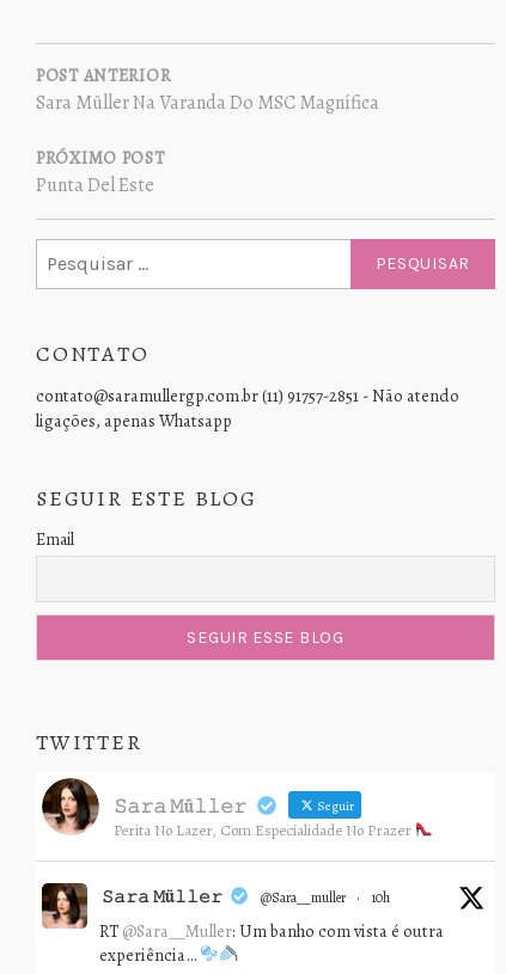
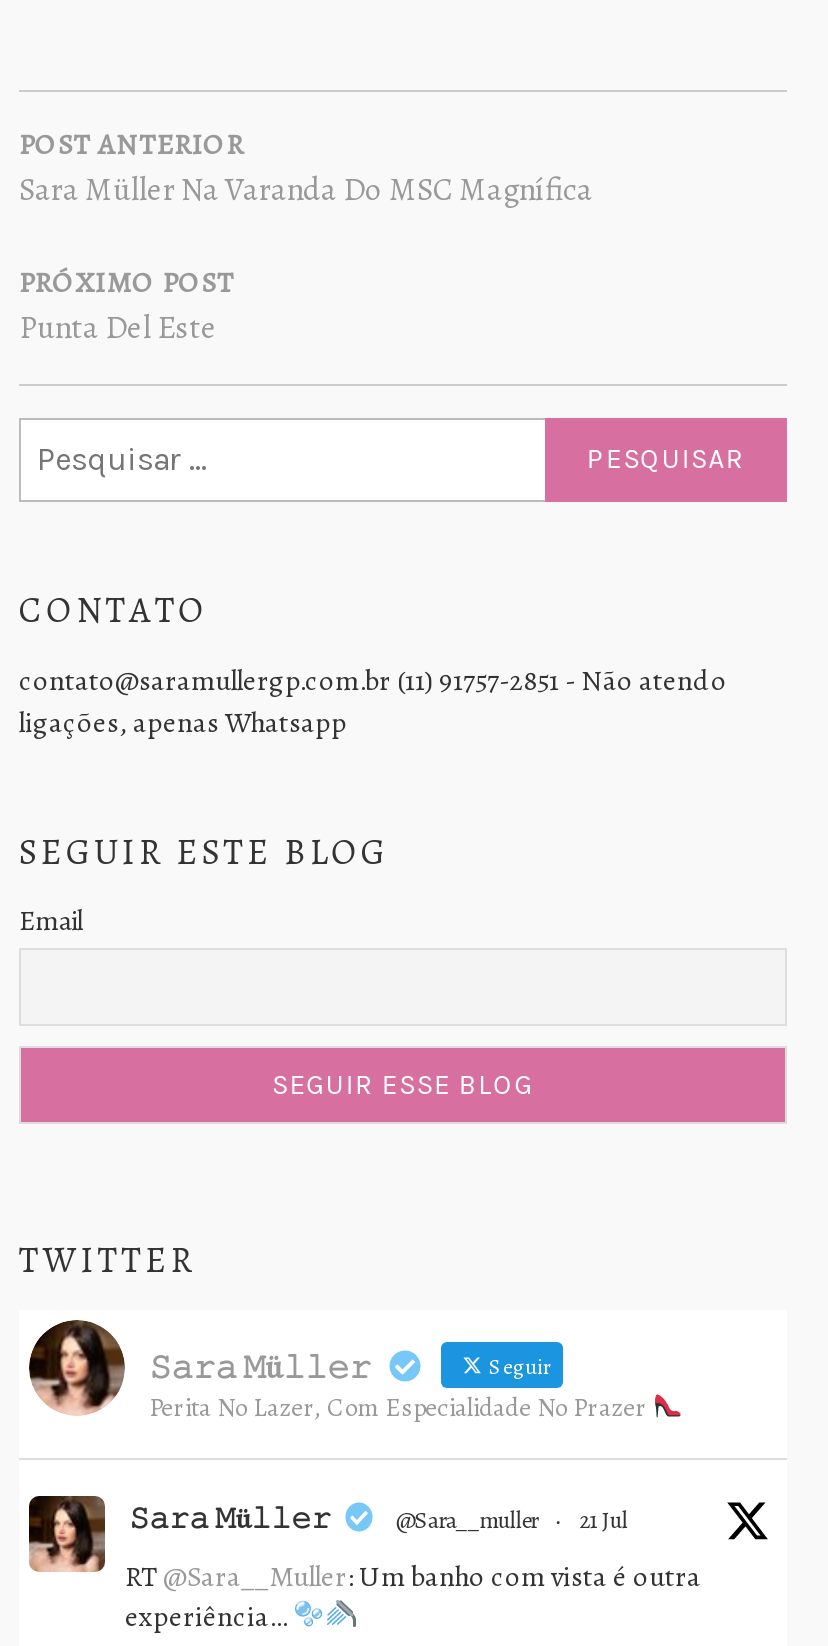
[261,888,390,907] @sara__muller · 10h -> [396,1504,628,1536] @sara__muller · 21 Jul

